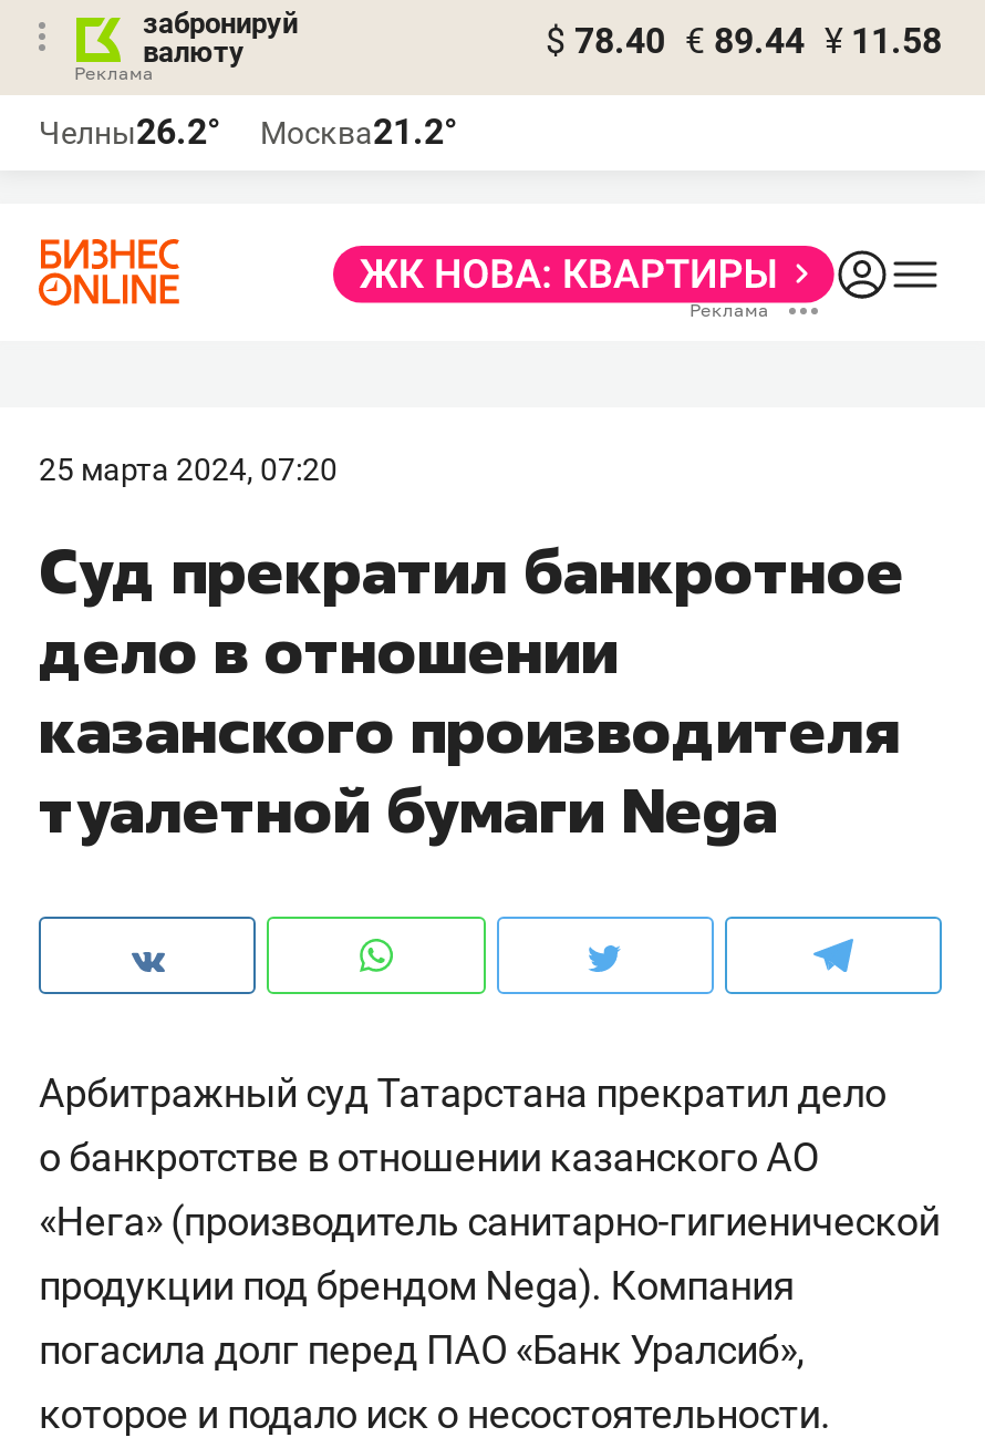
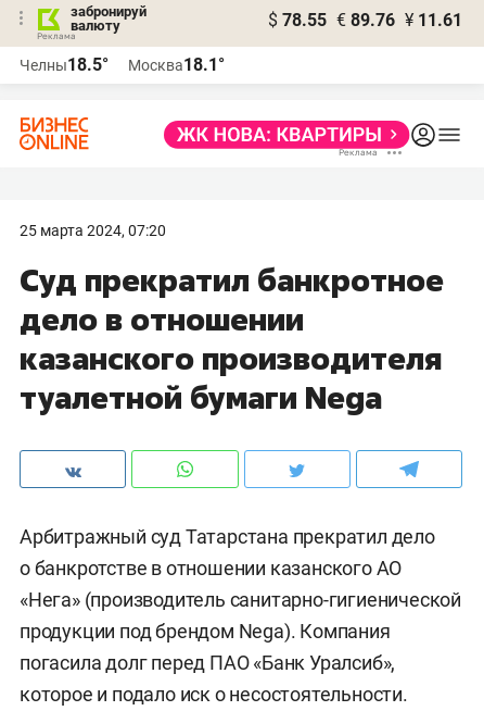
[546,20,942,62] $ 78.40 € 89.44 ¥ 11.58 -> [268,10,462,30] $ 78.55 € 89.76 ¥ 11.61
[39,111,220,153] Челны26.2° -> [20,54,109,75] Челны18.5°
[260,111,457,153] Москва21.2° -> [128,54,225,75] Москва18.1°

